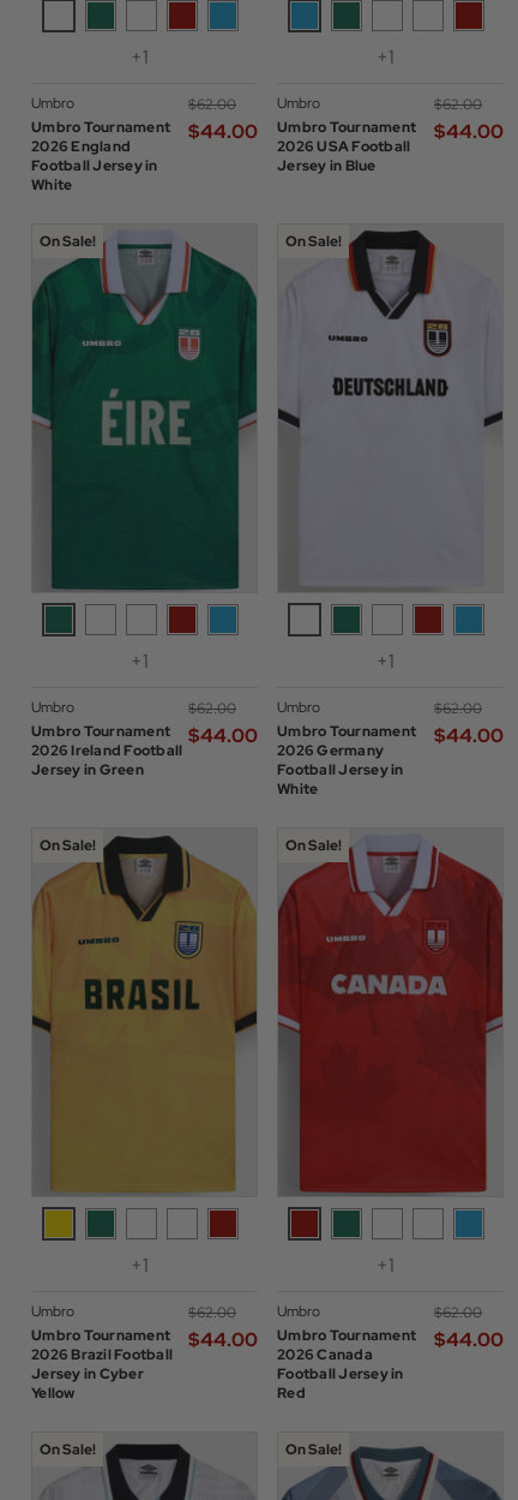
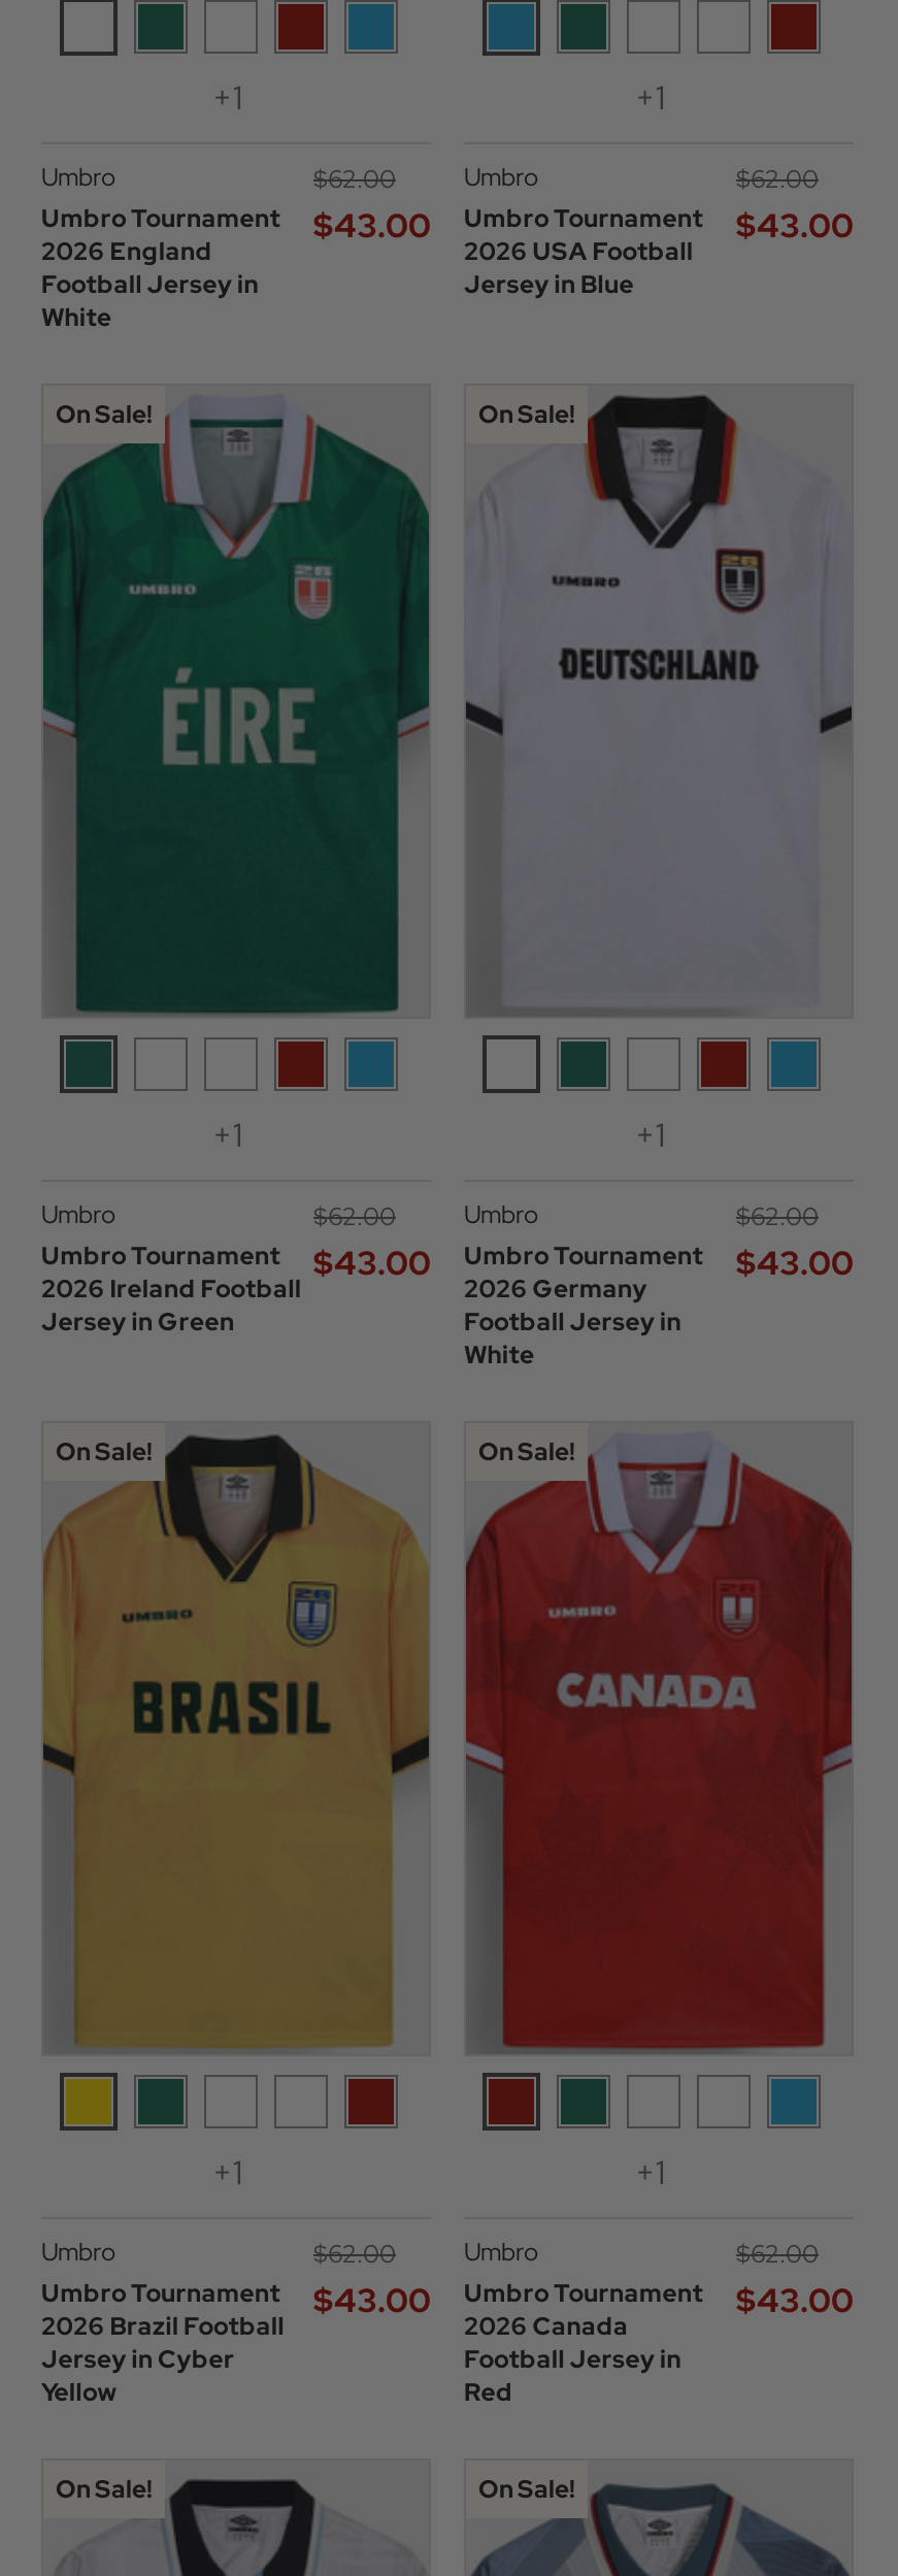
[188,119,258,145] $‌44.00 -> [313,205,431,249] $‌43.00
[434,119,504,145] $‌44.00 -> [736,205,854,249] $‌43.00
[188,724,258,749] $‌44.00 -> [313,1243,431,1286] $‌43.00
[434,724,504,749] $‌44.00 -> [736,1243,854,1286] $‌43.00
[188,1328,258,1353] $‌44.00 -> [313,2280,431,2323] $‌43.00
[434,1328,504,1353] $‌44.00 -> [736,2280,854,2323] $‌43.00

